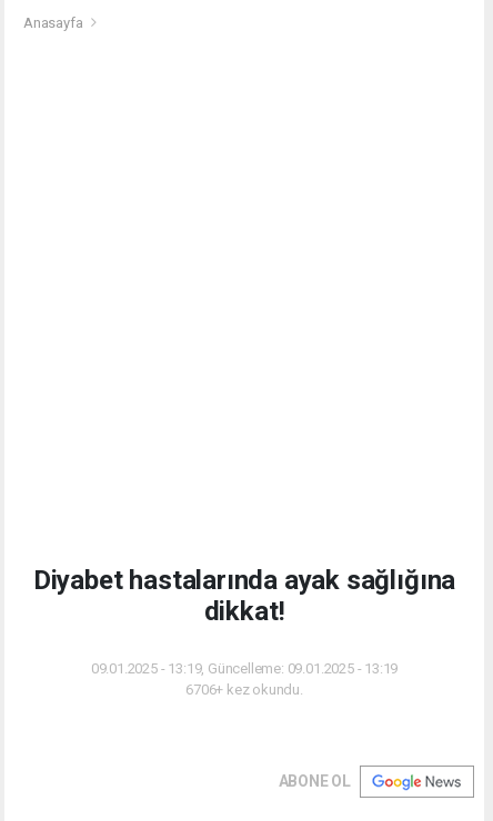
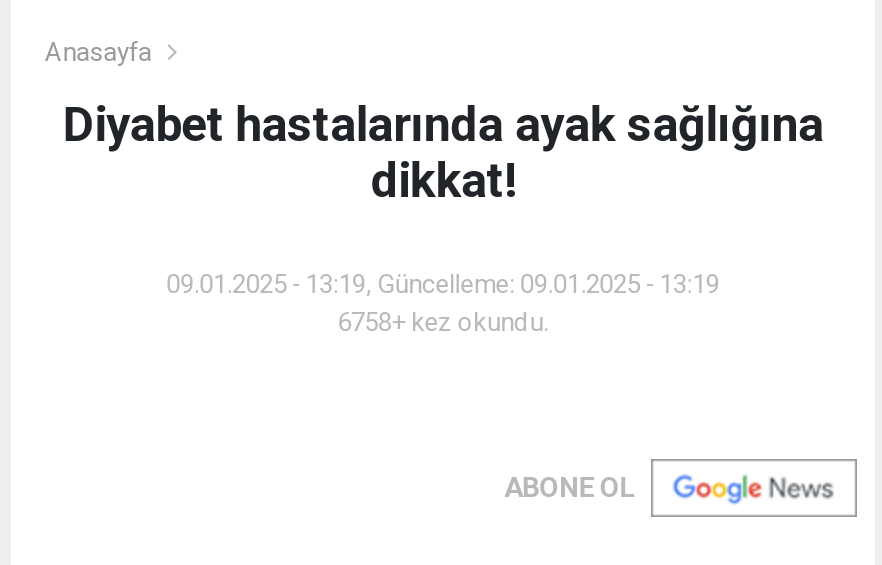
[186,681,303,698] 6706+ kez okundu. -> [337,307,549,337] 6758+ kez okundu.

